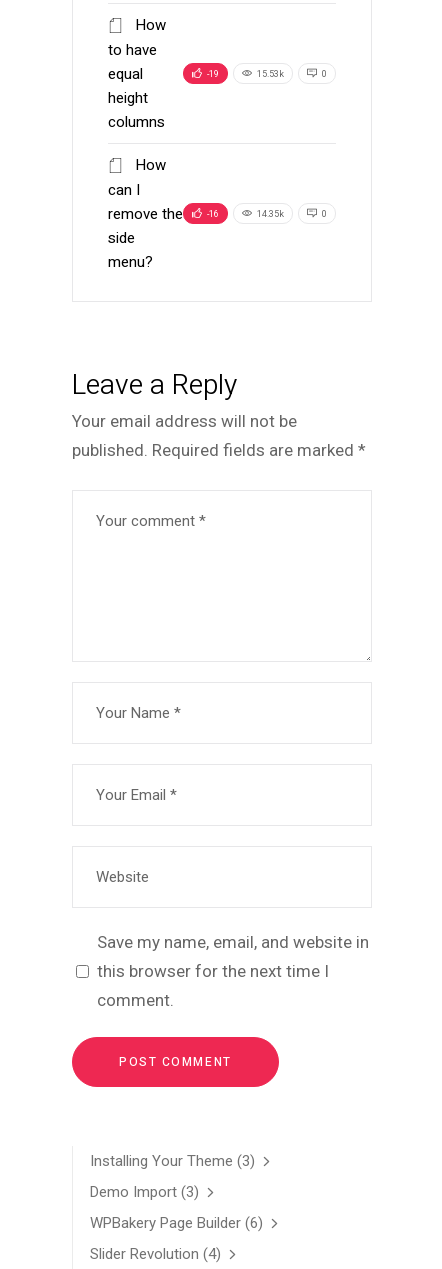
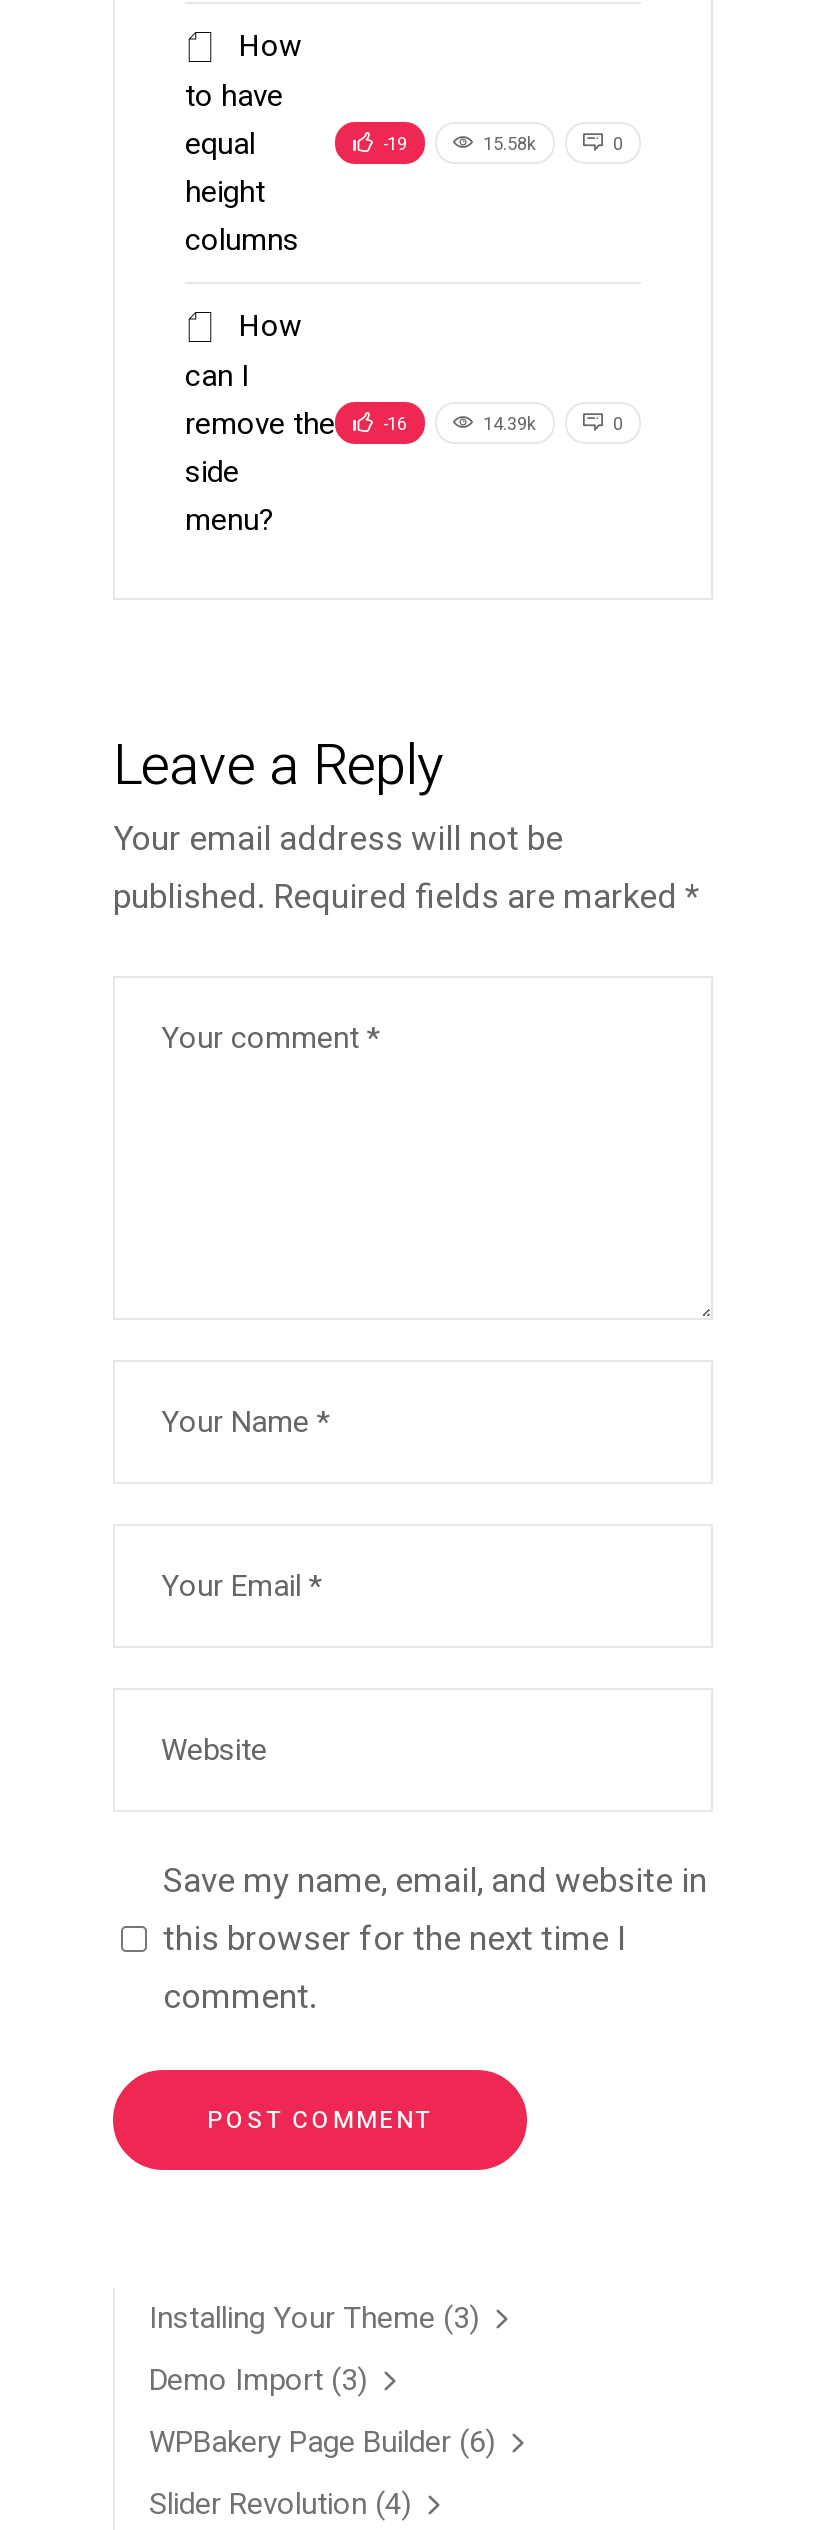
[257,68,284,81] 15.53k -> [483,132,537,158] 15.58k
[257,208,284,221] 14.35k -> [483,412,537,438] 14.39k

